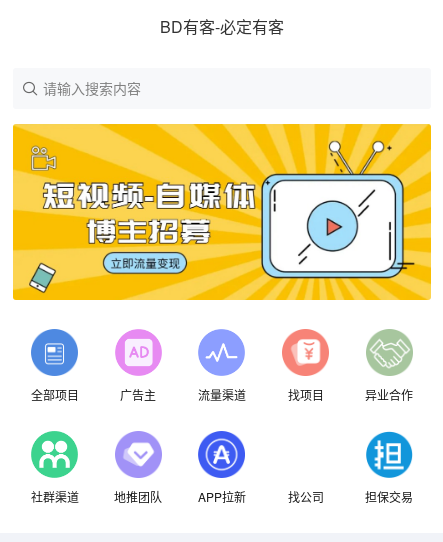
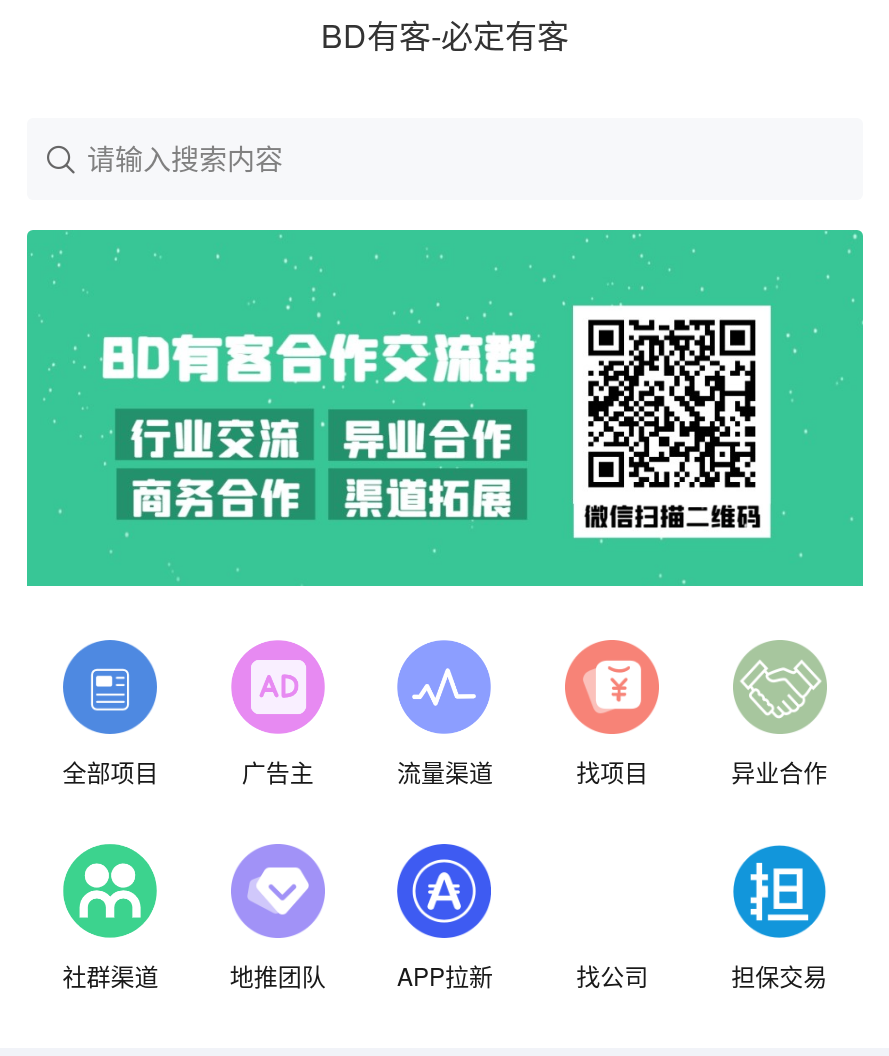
[12,123,432,302] [image] -> [25,228,865,588] [image]

